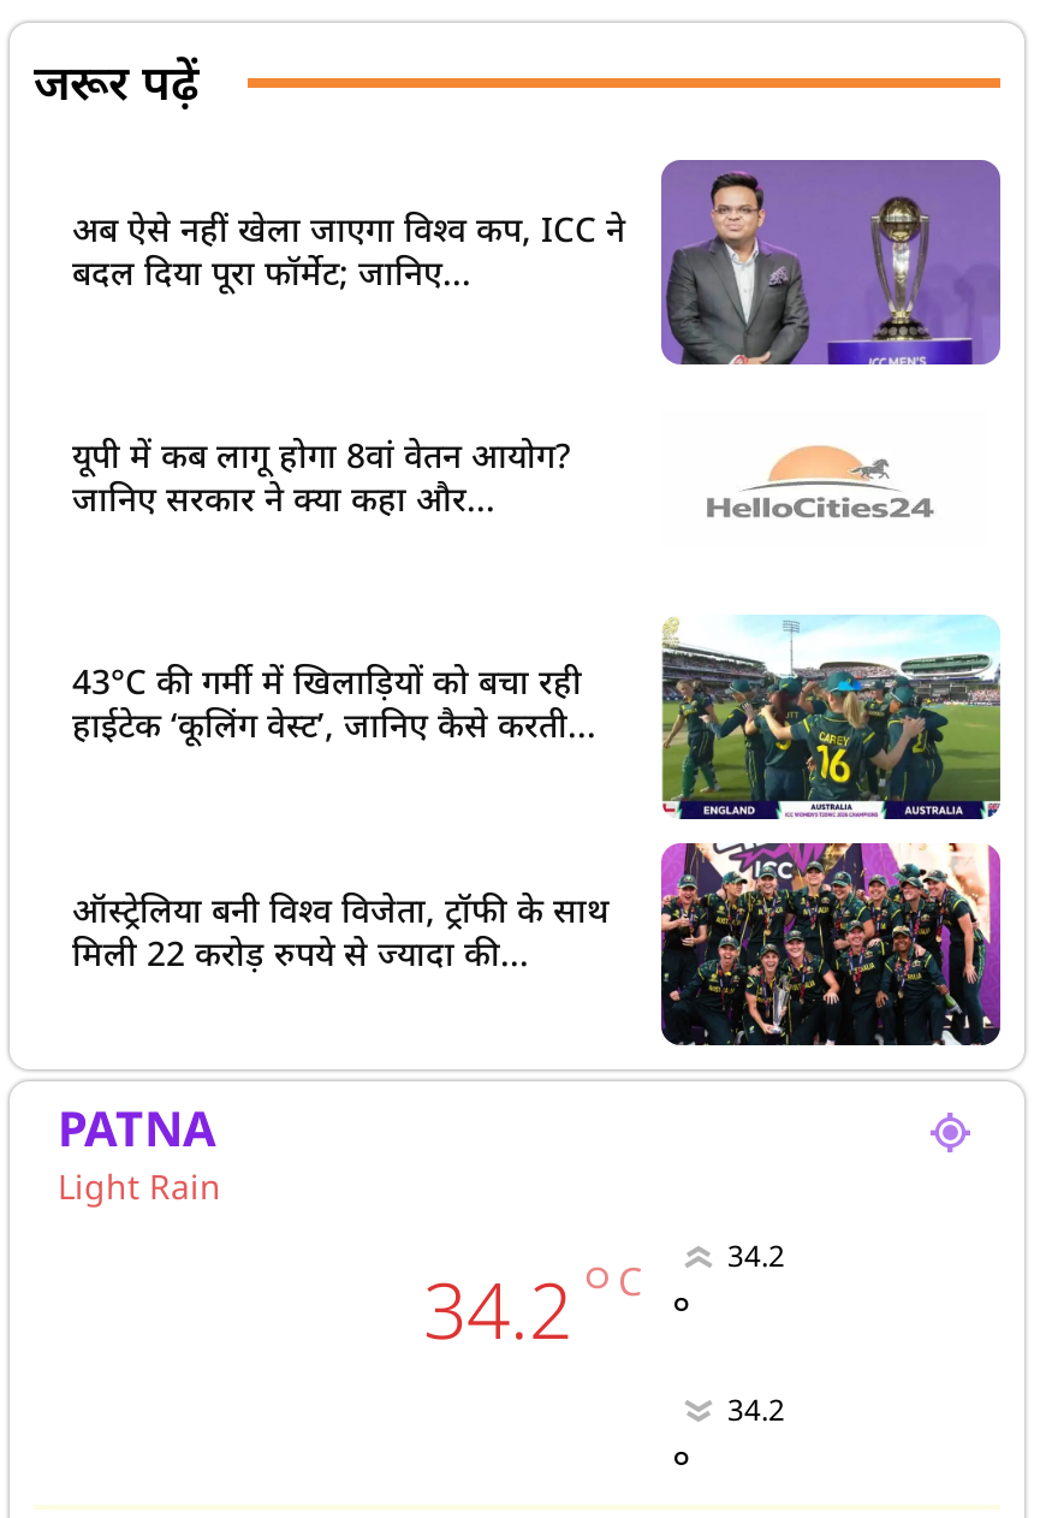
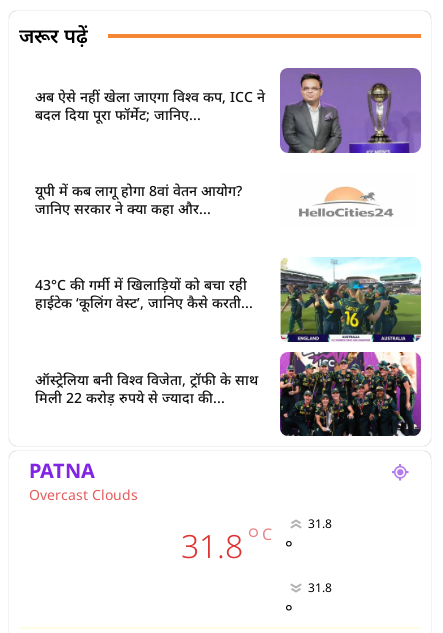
[58,1163,785,1361] Light Rain | 34.2 ° C | 34.2 -> [29,485,331,567] Overcast Clouds | 31.8 ° C | 31.8
[727,1390,785,1430] 34.2 -> [307,579,331,596] 31.8

